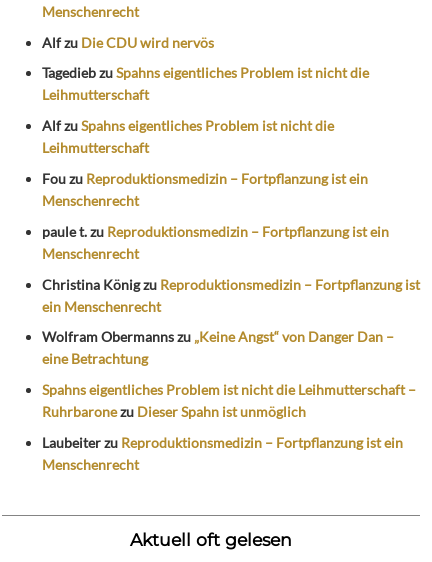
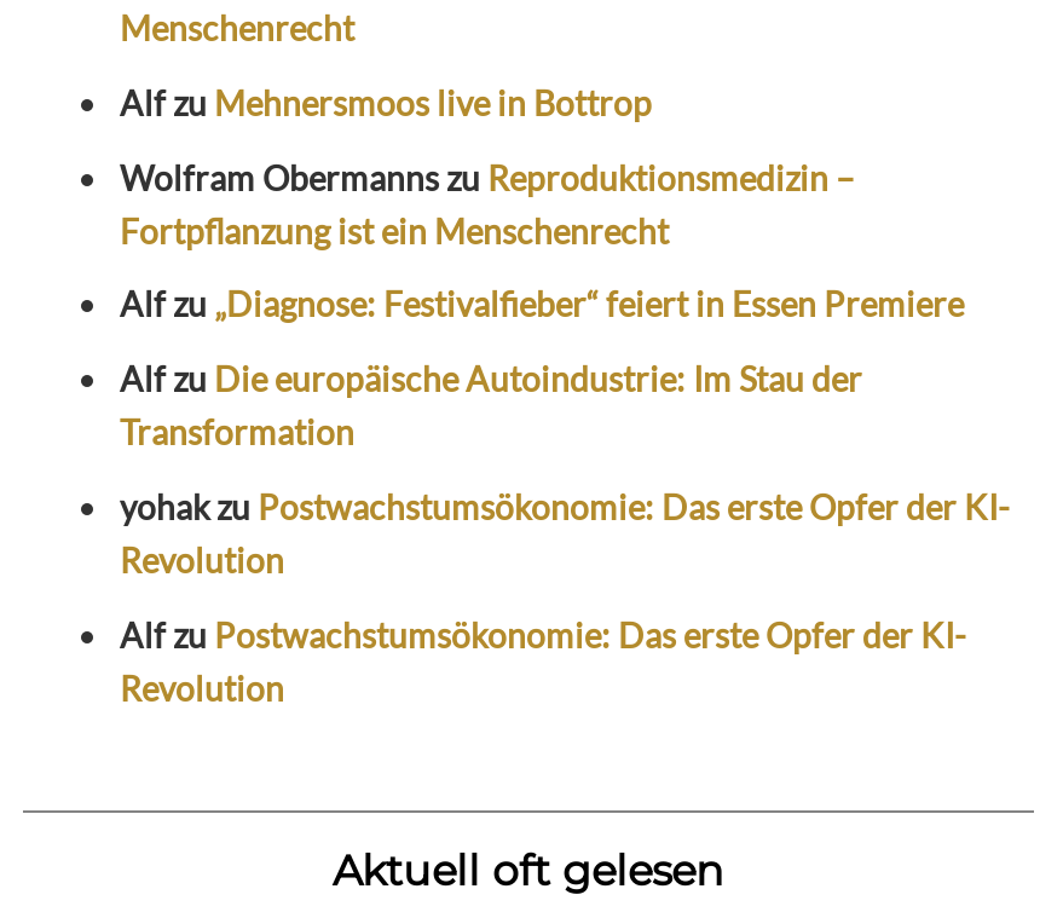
[42,34,420,473] Alf zu Die CDU wird nervös | Tagedieb zu Spahns eigentliches Problem ist nicht die | Leihmutterschaft | Alf zu Spahns eigentliches Problem ist nicht die | Leihmutterschaft | Fou zu Reproduktionsmedizin – Fortpflanzung ist ein | Menschenrecht | paule t. zu Reproduktionsmedizin – Fortpflanzung ist ein | Menschenrecht | Christina König zu Reproduktionsmedizin – Fortpflanzung ist | ein Menschenrecht | Wolfram Obermanns zu „Keine Angst“ von Danger Dan – | eine Betrachtung | Spahns eigentliches Problem ist nicht die Leihmutterschaft – | Ruhrbarone zu Dieser Spahn ist unmöglich | Laubeiter zu Reproduktionsmedizin – Fortpflanzung ist ein | Menschenrecht -> [120,81,1010,708] Alf zu Mehnersmoos live in Bottrop | Wolfram Obermanns zu Reproduktionsmedizin – | Fortpflanzung ist ein Menschenrecht | Alf zu „Diagnose: Festivalfieber“ feiert in Essen Premiere | Alf zu Die europäische Autoindustrie: Im Stau der | Transformation | yohak zu Postwachstumsökonomie: Das erste Opfer der KI- | Revolution | Alf zu Postwachstumsökonomie: Das erste Opfer der KI- | Revolution

